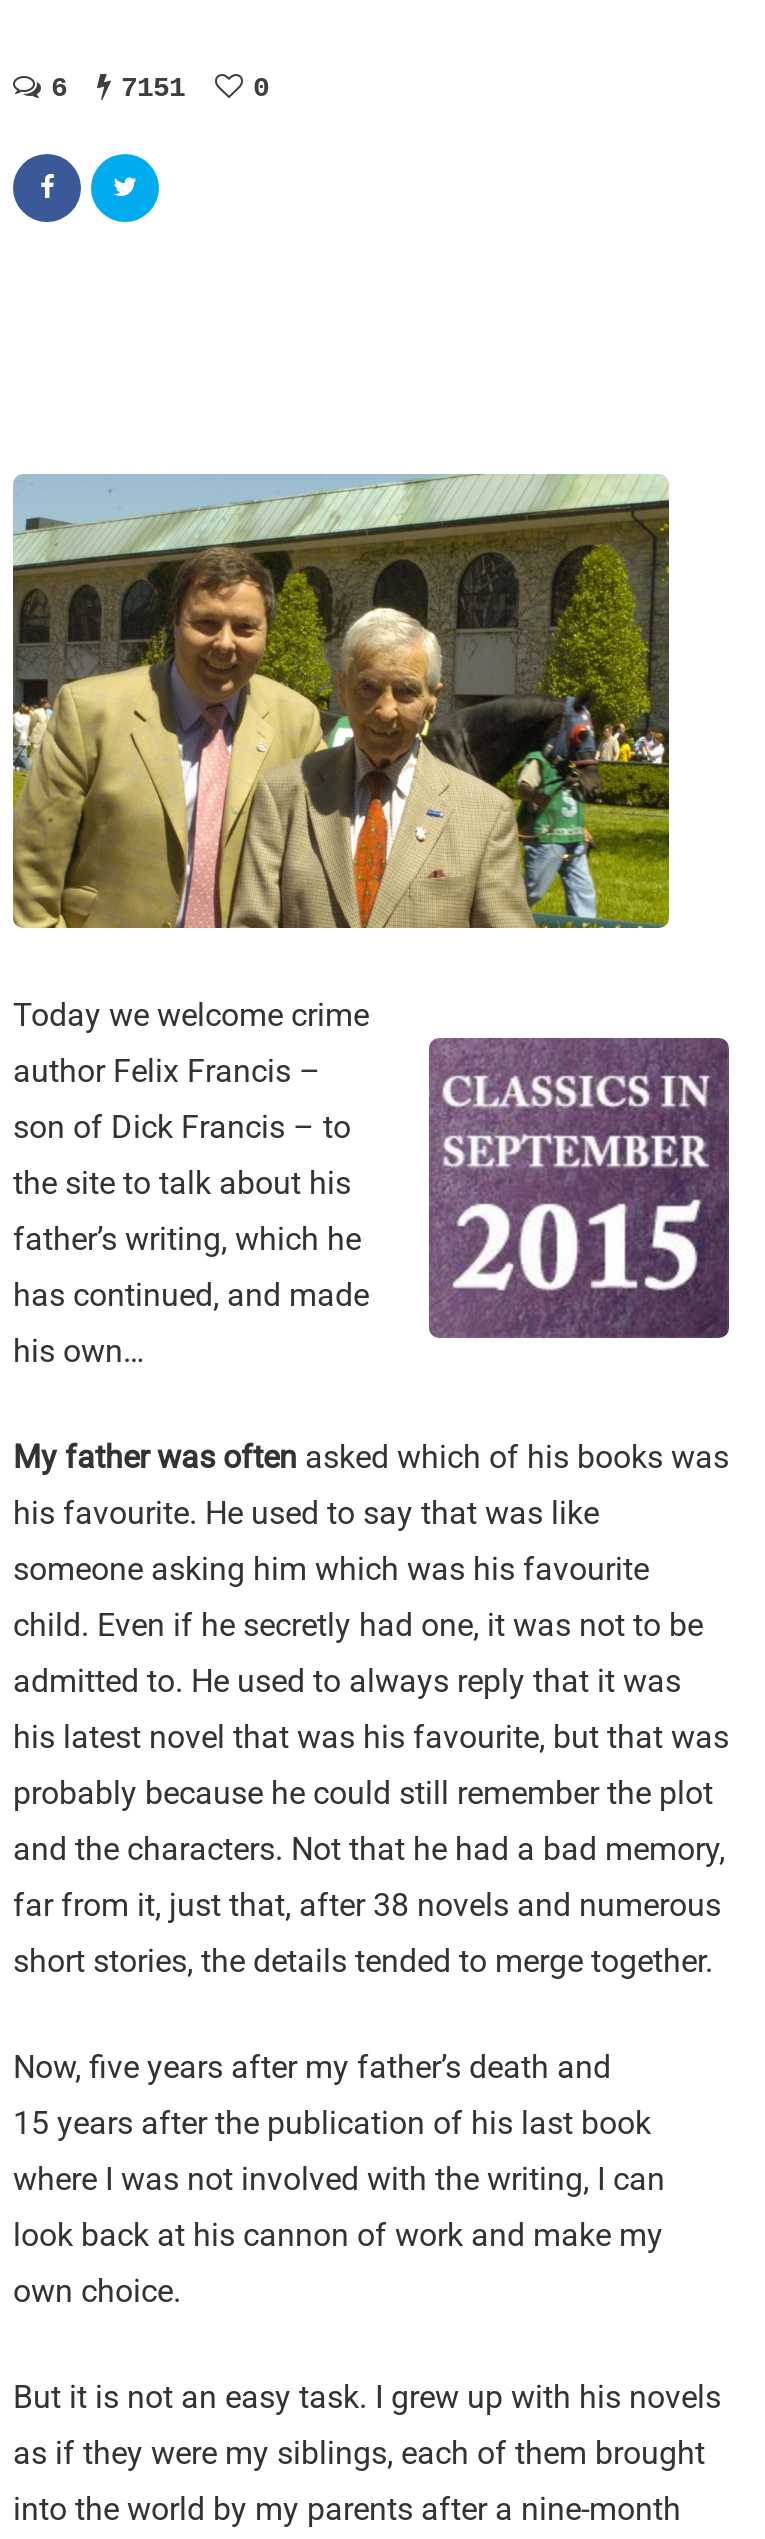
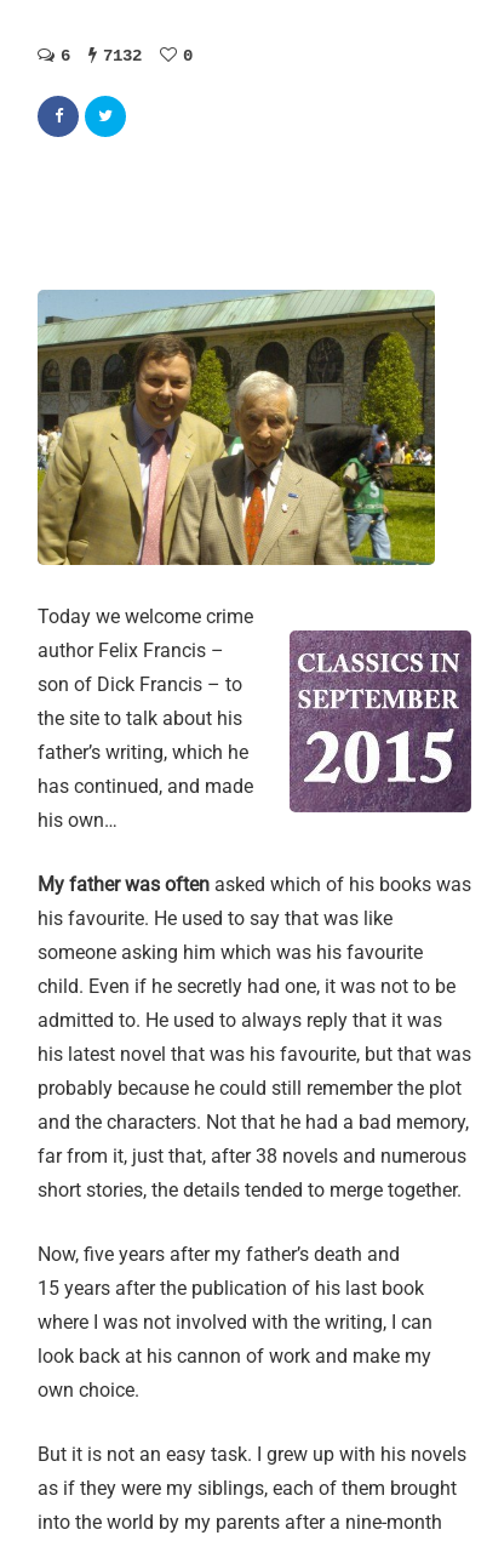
[51,71,185,103] 6 7151 -> [61,46,142,65] 6 7132

